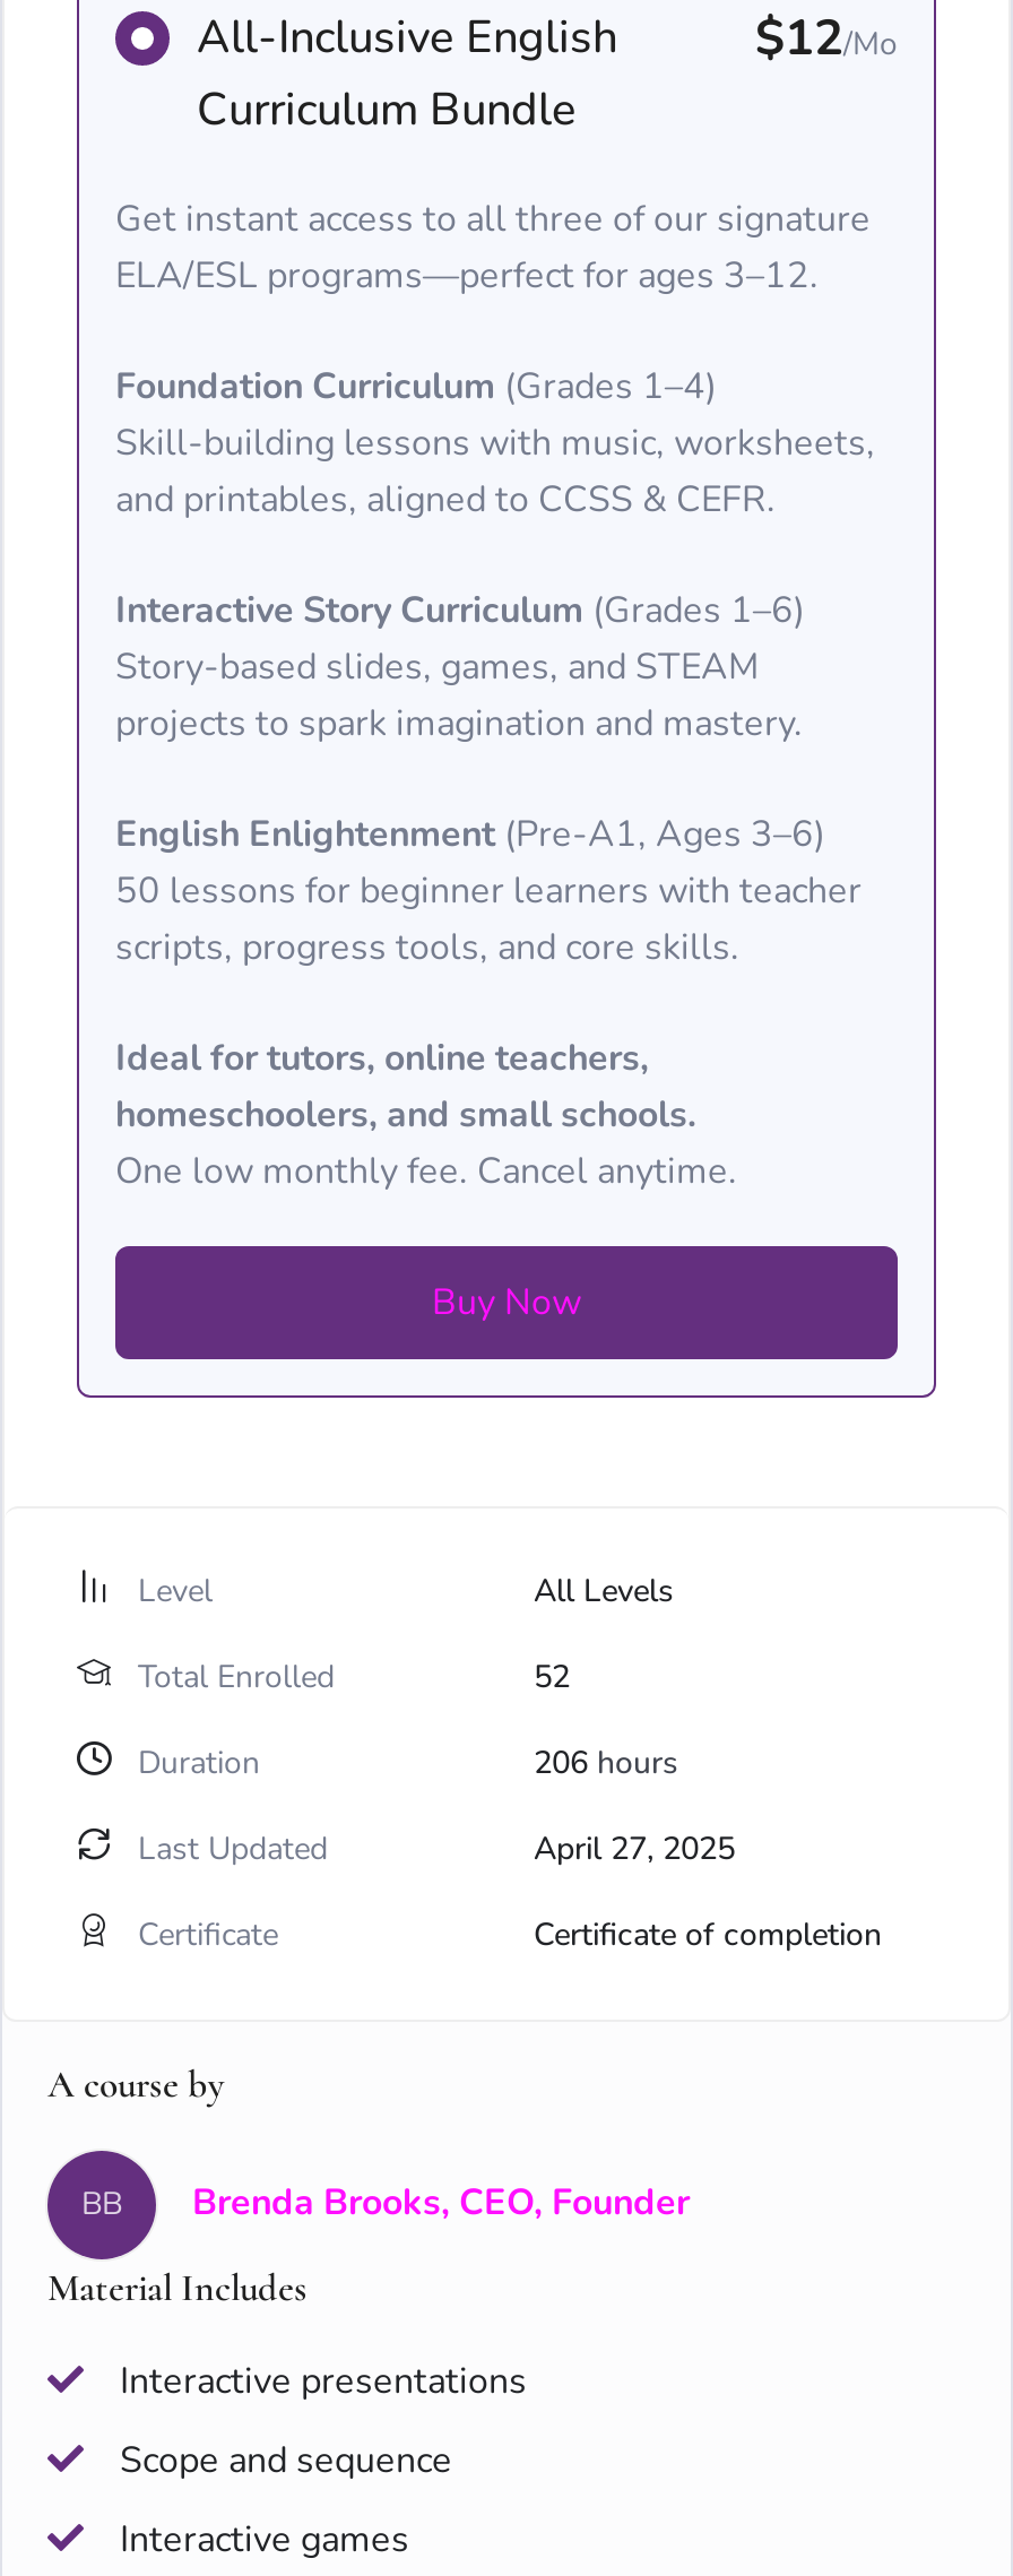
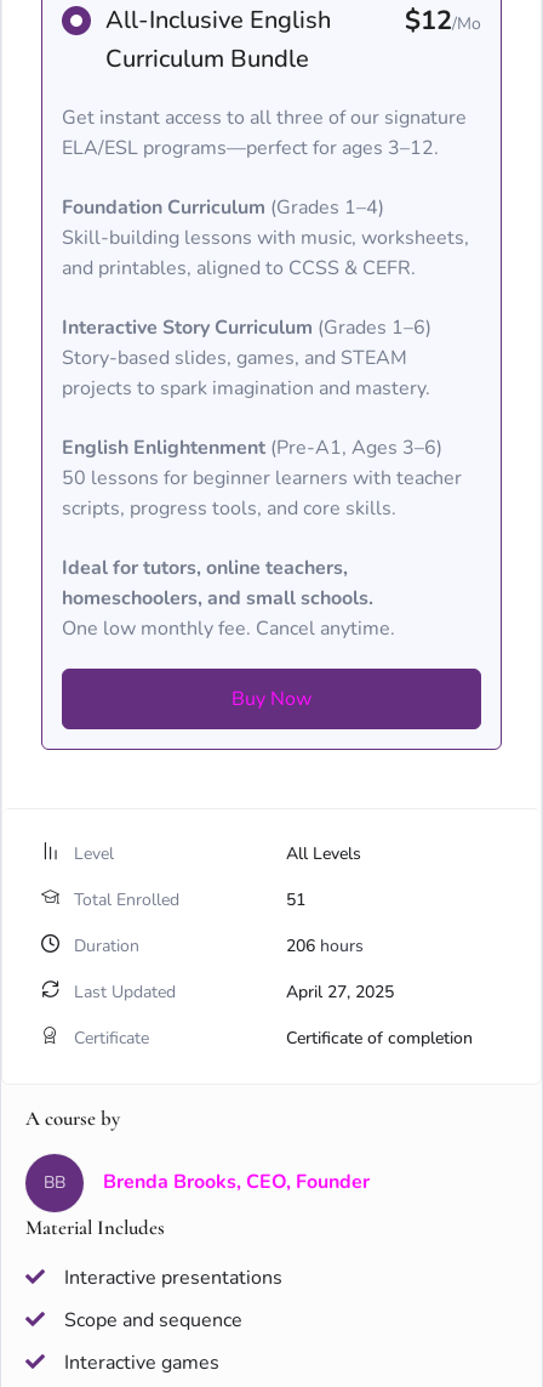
[534,1656,570,1699] 52 -> [286,889,305,912] 51

